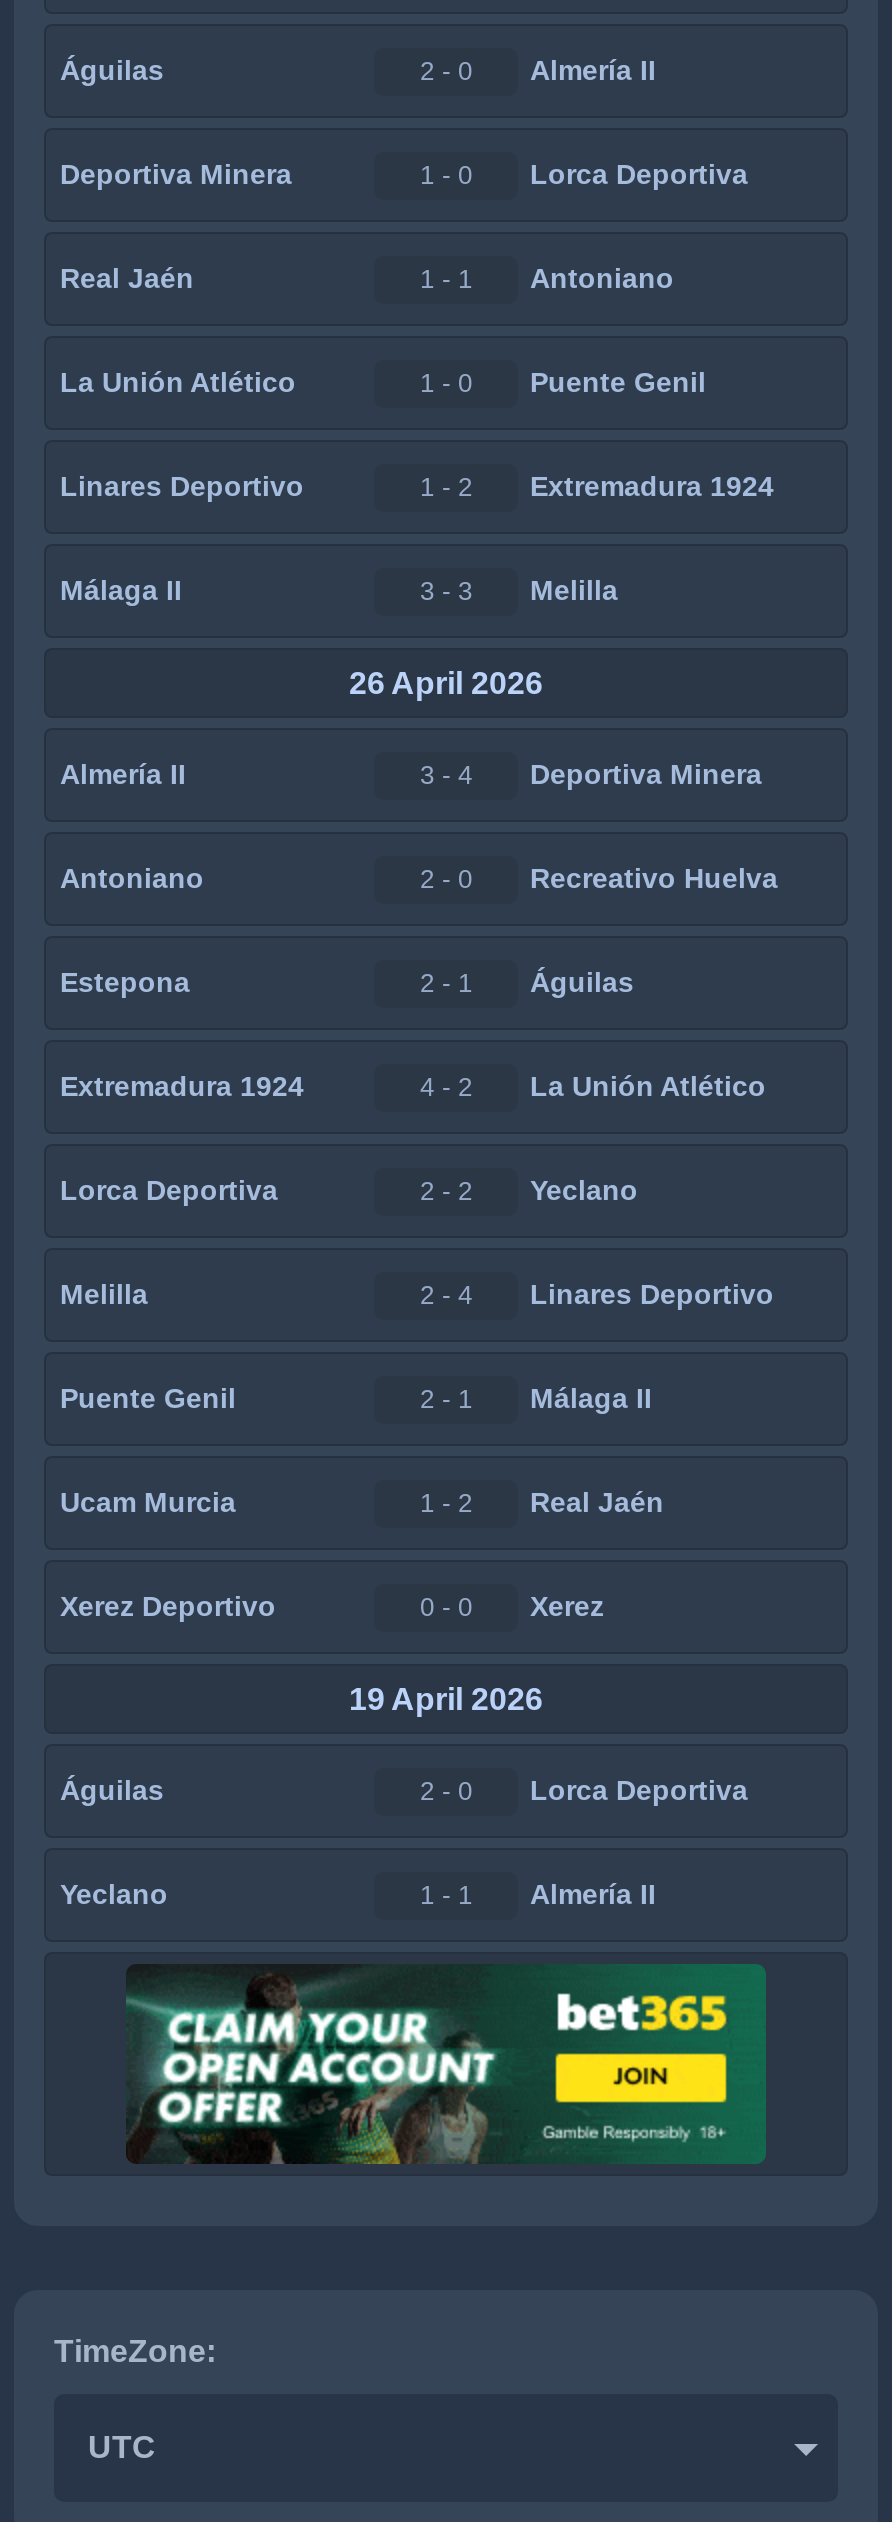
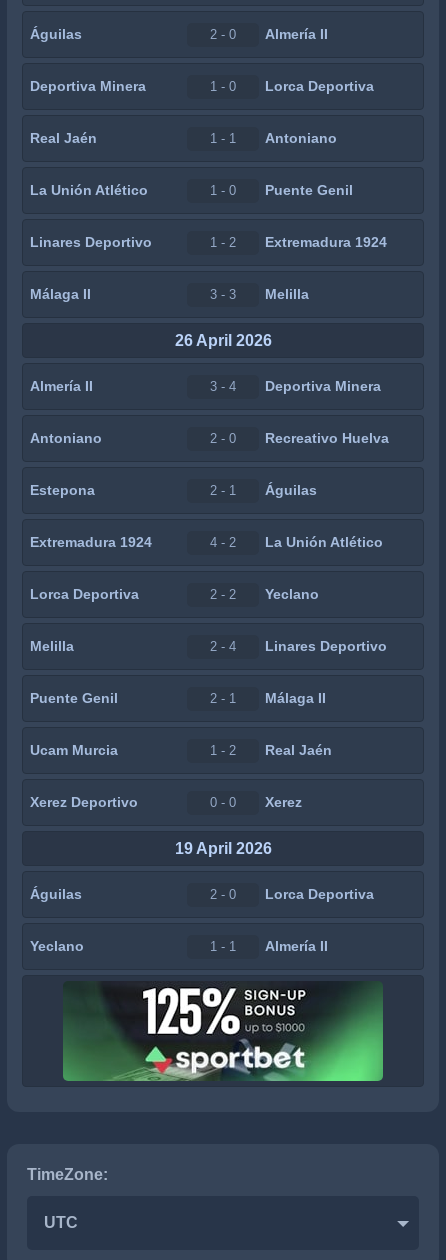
[126,1964,766,2164] [image] -> [62,981,384,1082] [image]

